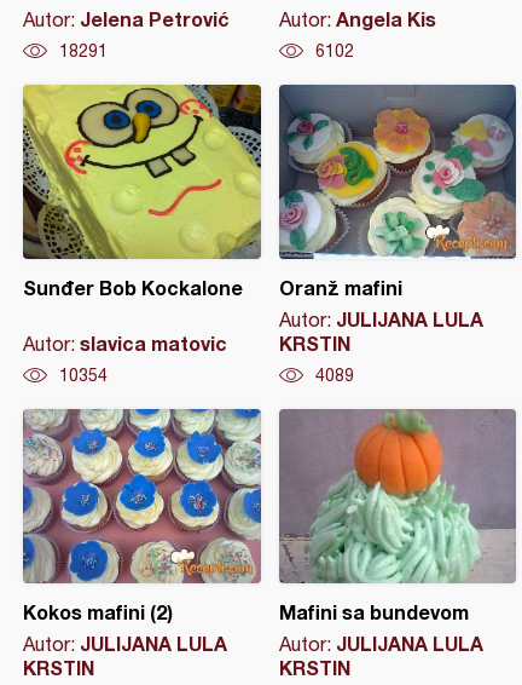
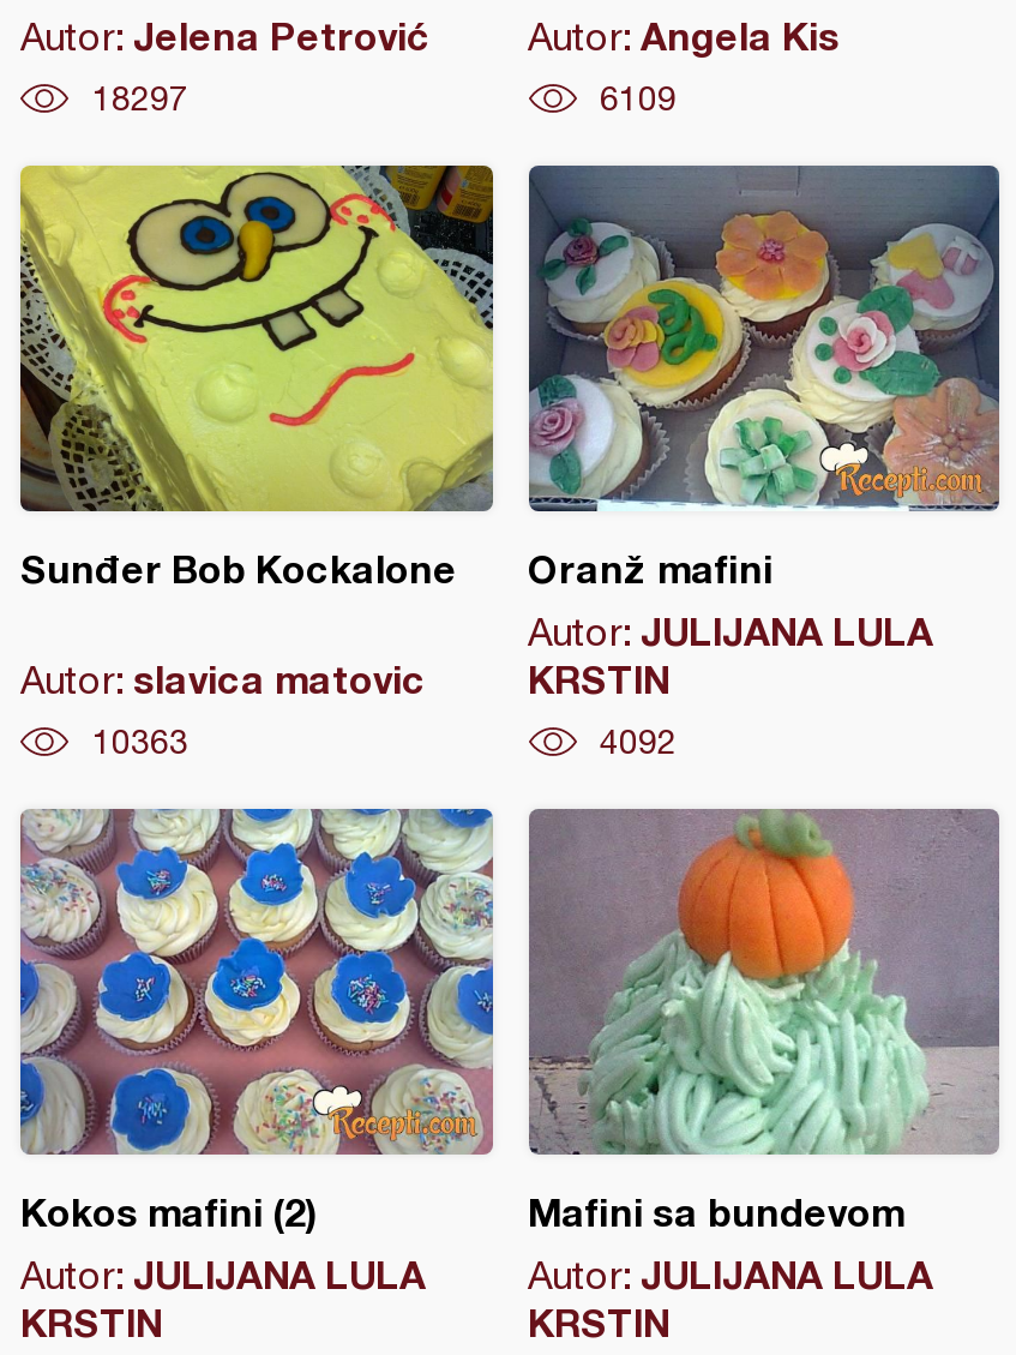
[59,41,108,61] 18291 -> [92,79,188,118] 18297
[315,41,353,61] 6102 -> [600,79,677,118] 6109
[59,365,108,385] 10354 -> [92,723,188,761] 10363
[315,365,353,385] 4089 -> [600,723,677,761] 4092

